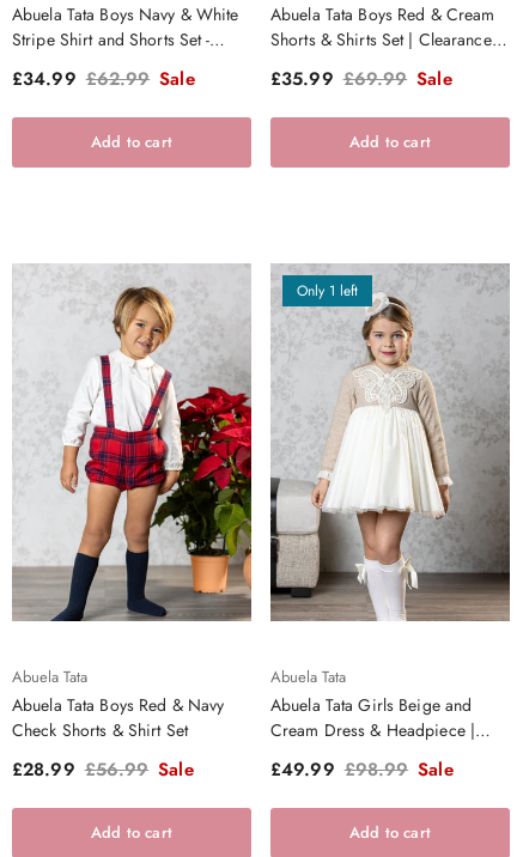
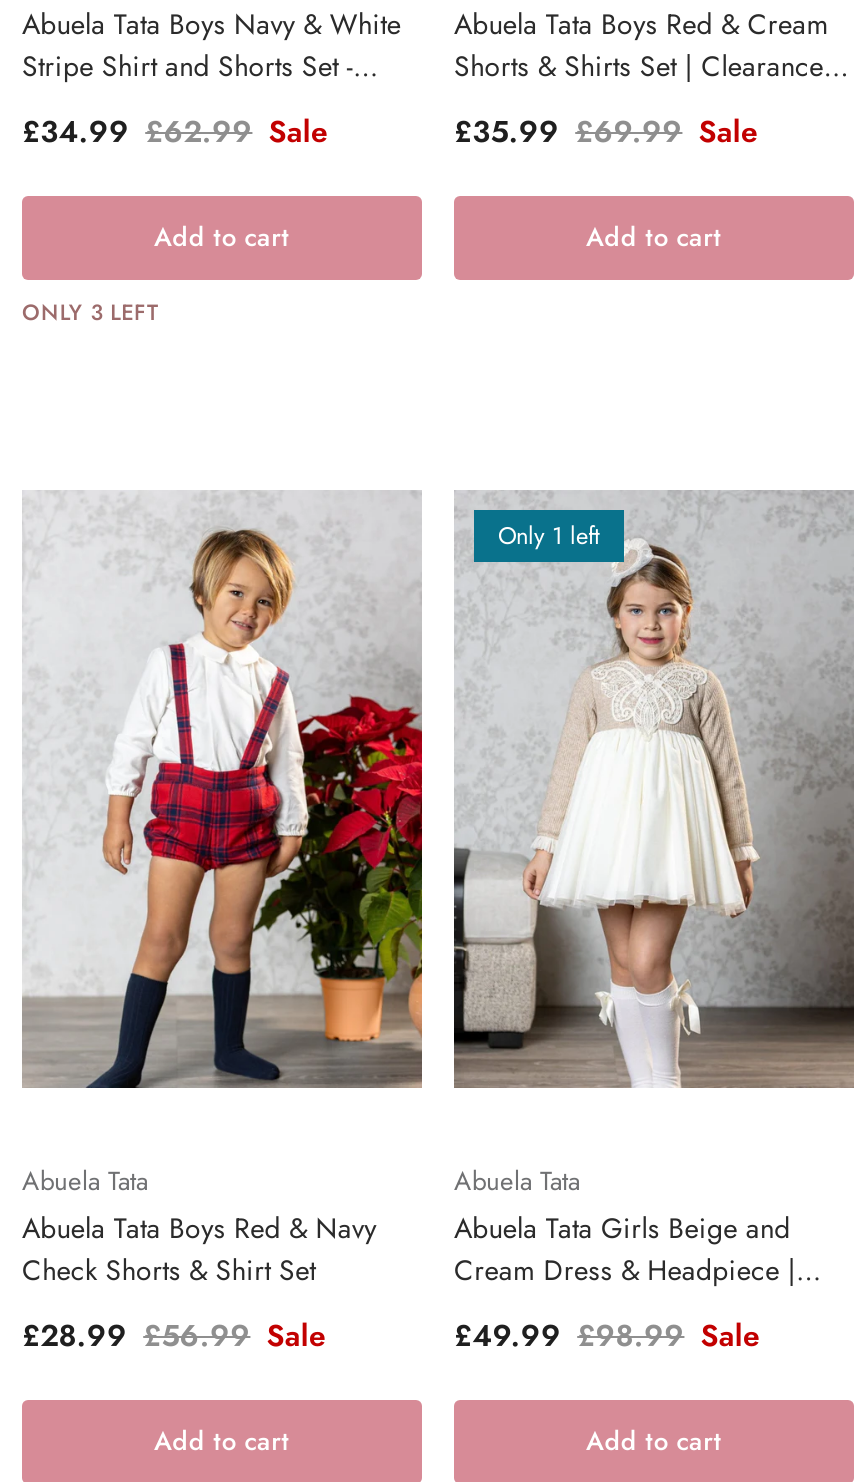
none -> [22,296,160,328] ONLY 3 LEFT

